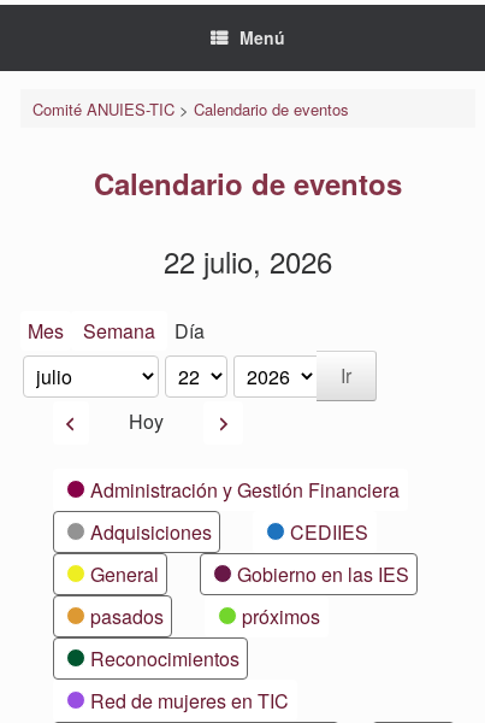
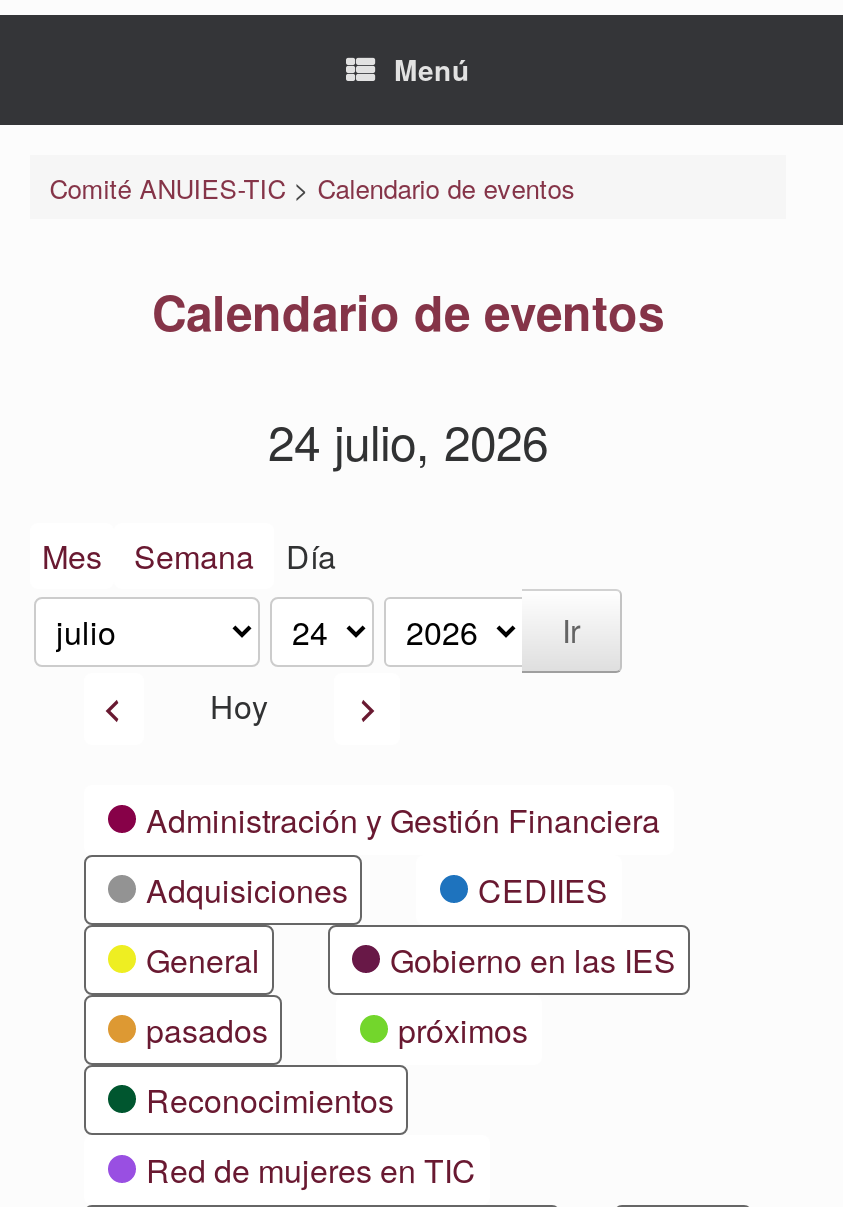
[164,240,332,282] 22 julio, 2026 -> [268,406,548,476] 24 julio, 2026

